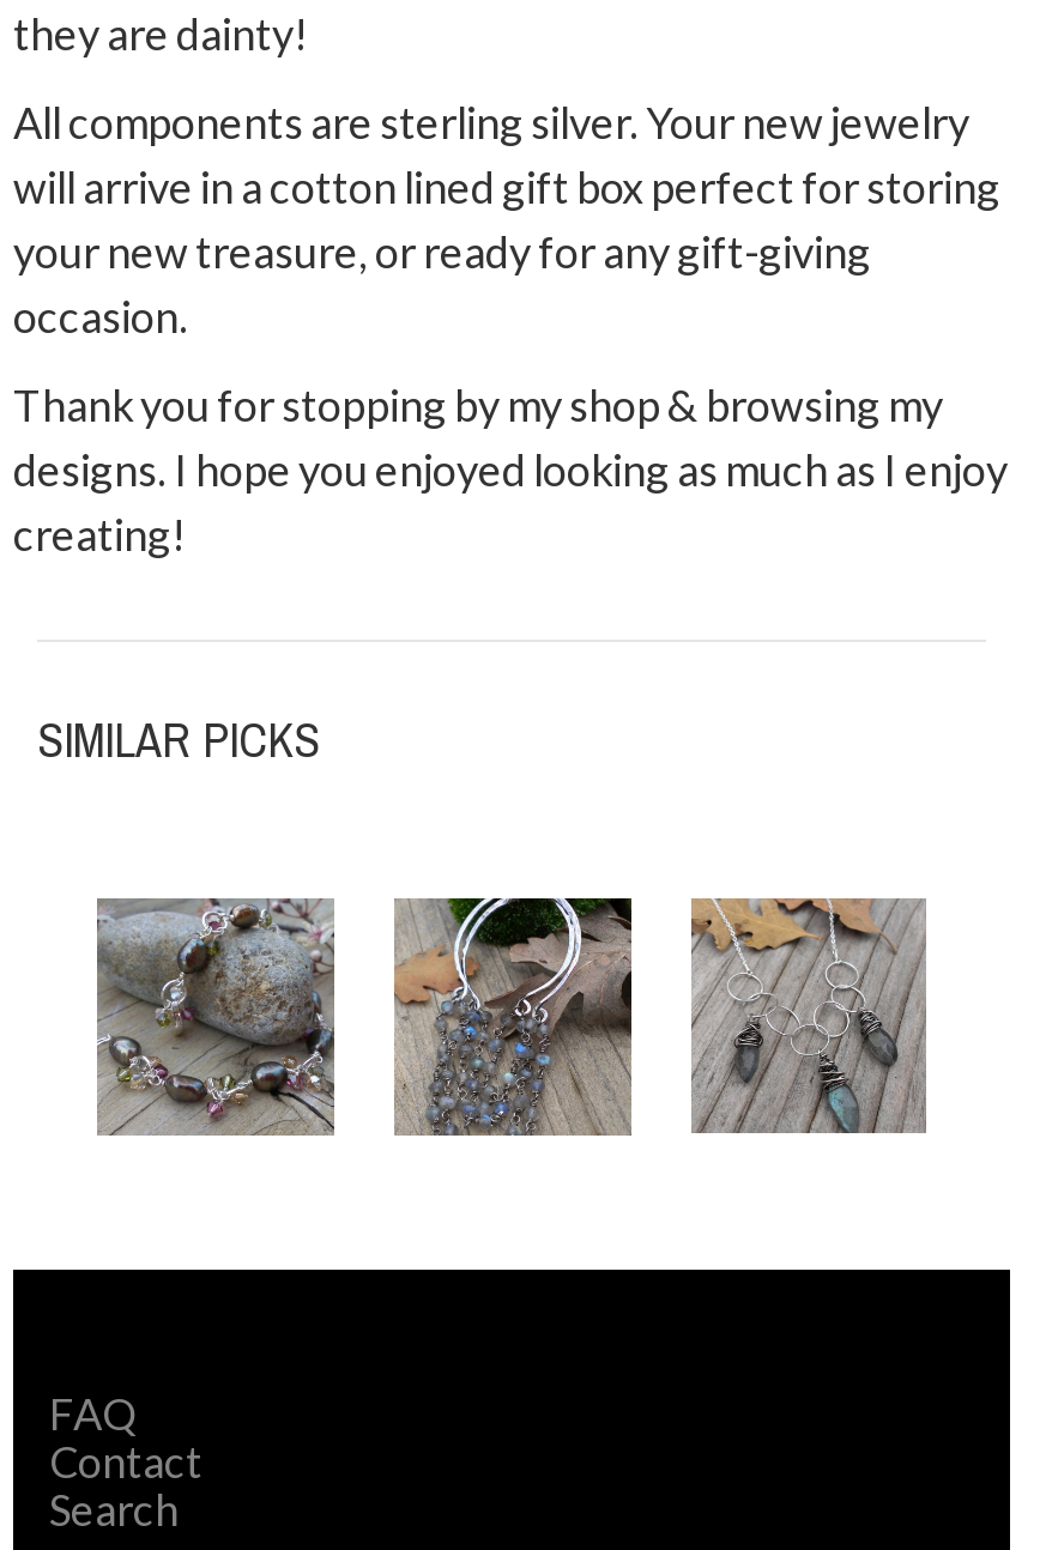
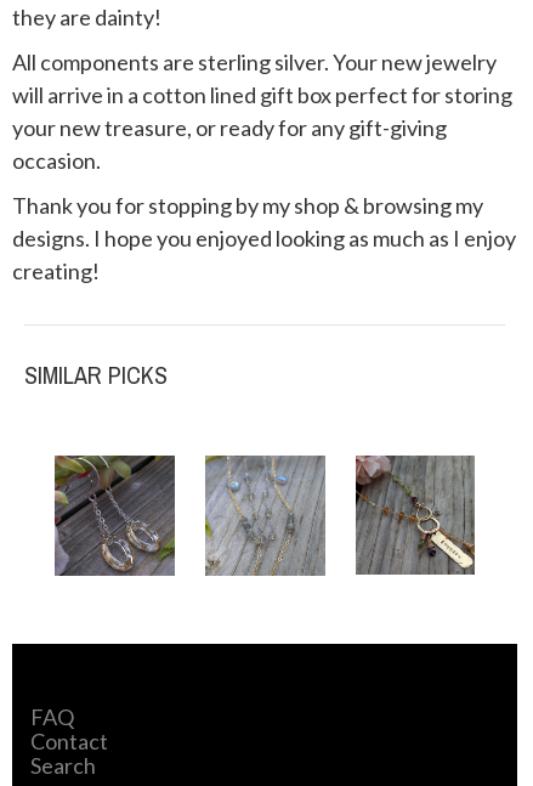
[97,898,334,1136] [image] -> [55,456,175,576] [image]
[394,896,631,1136] [image] -> [205,454,324,576] [image]
[691,898,926,1128] [image] -> [356,456,475,573] [image]

